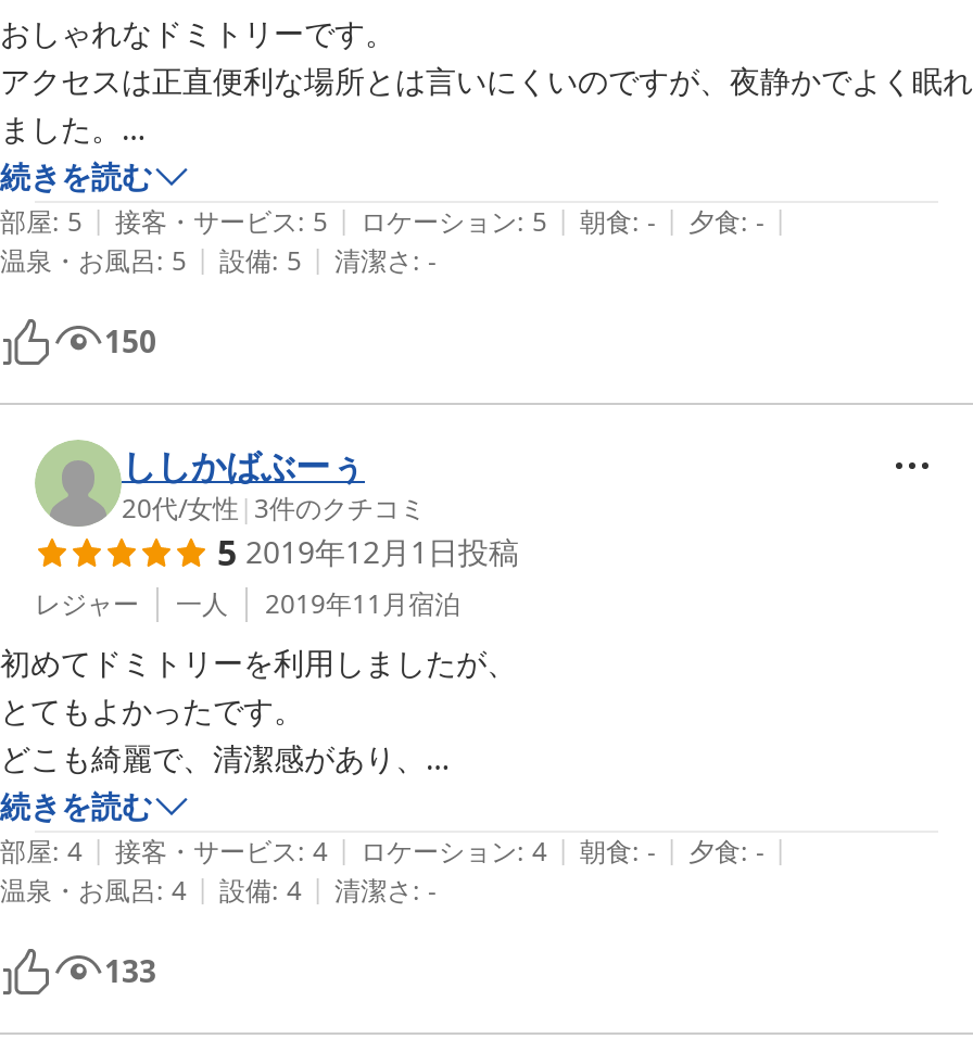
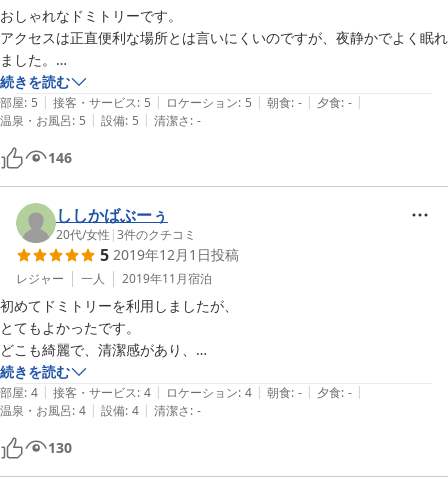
[104,320,156,362] 150 -> [48,148,72,167] 146
[104,950,156,991] 133 -> [48,438,72,457] 130

